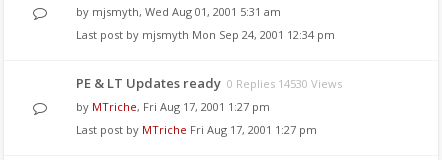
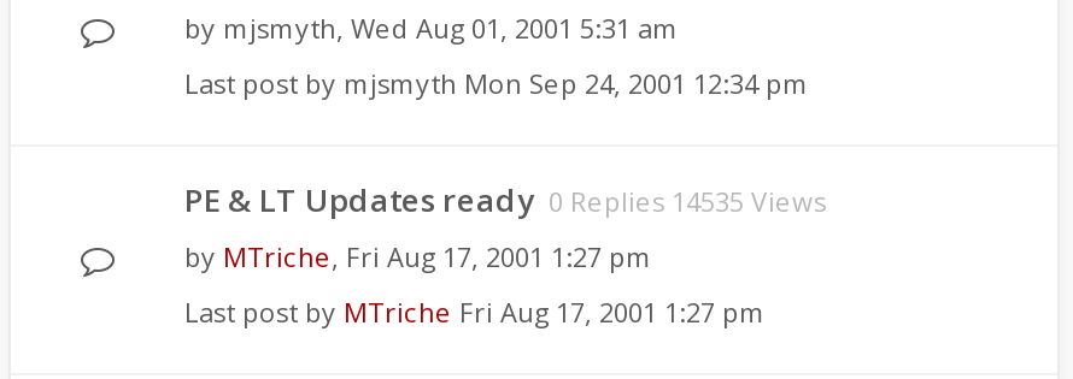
[76,74,342,92] PE & LT Updates ready 0 Replies 14530 Views -> [184,178,826,221] PE & LT Updates ready 0 Replies 14535 Views

